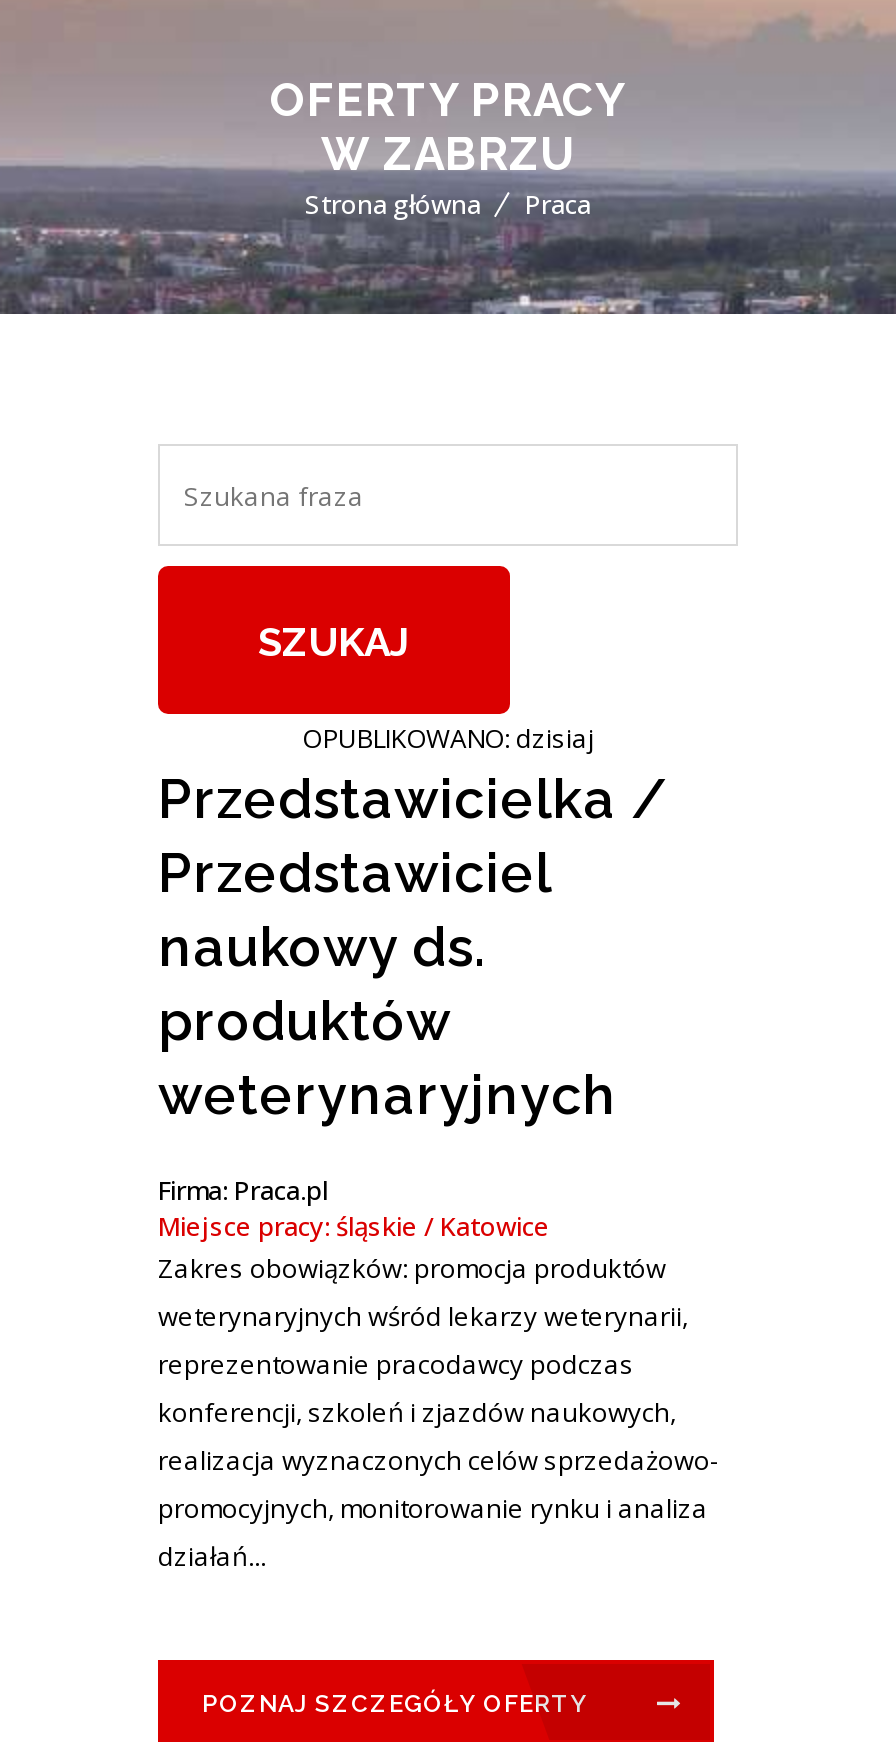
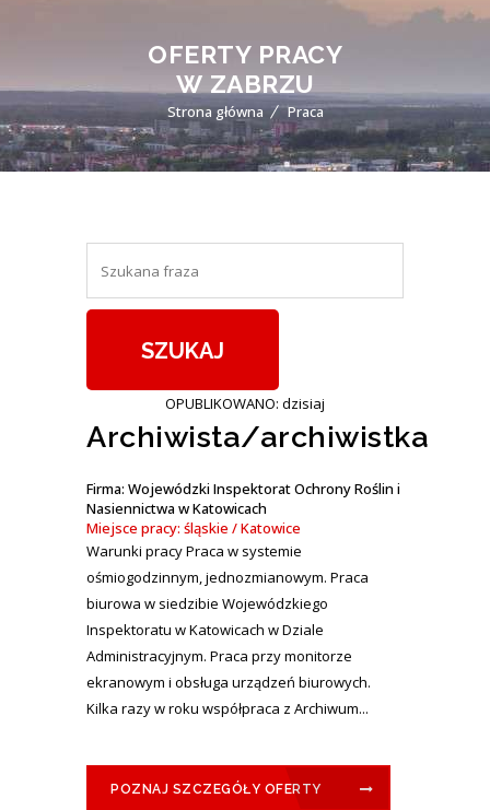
[158,768,668,1126] Przedstawicielka / | Przedstawiciel | naukowy ds. | produktów | weterynaryjnych -> [86,420,429,454] Archiwista/archiwistka
[158,1172,328,1208] Firma: Praca.pl -> [86,479,400,518] Firma: Wojewódzki Inspektorat Ochrony Roślin i | Nasiennictwa w Katowicach
[158,1250,718,1574] Zakres obowiązków: promocja produktów | weterynaryjnych wśród lekarzy weterynarii, | reprezentowanie pracodawcy podczas | konferencji, szkoleń i zjazdów naukowych, | realizacja wyznaczonych celów sprzedażowo- | promocyjnych, monitorowanie rynku i analiza | działań... -> [86,541,371,718] Warunki pracy Praca w systemie | ośmiogodzinnym, jednozmianowym. Praca | biurowa w siedzibie Wojewódzkiego | Inspektoratu w Katowicach w Dziale | Administracyjnym. Praca przy monitorze | ekranowym i obsługa urządzeń biurowych. | Kilka razy w roku współpraca z Archiwum...

